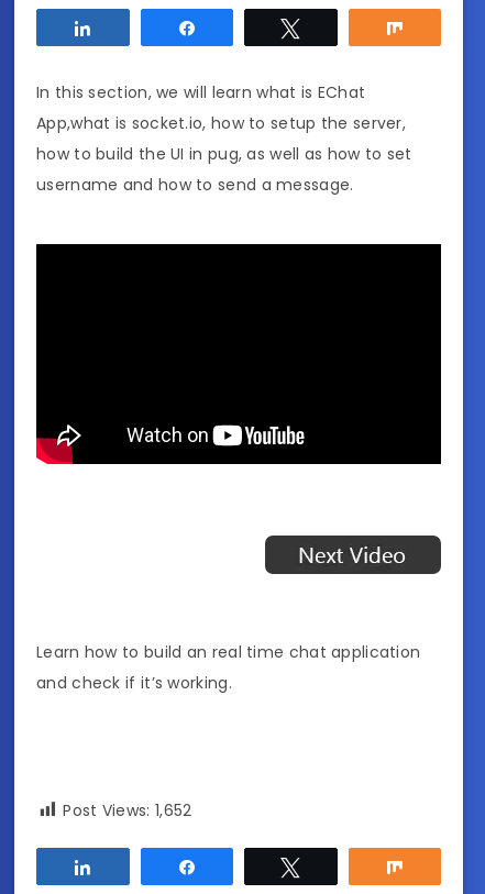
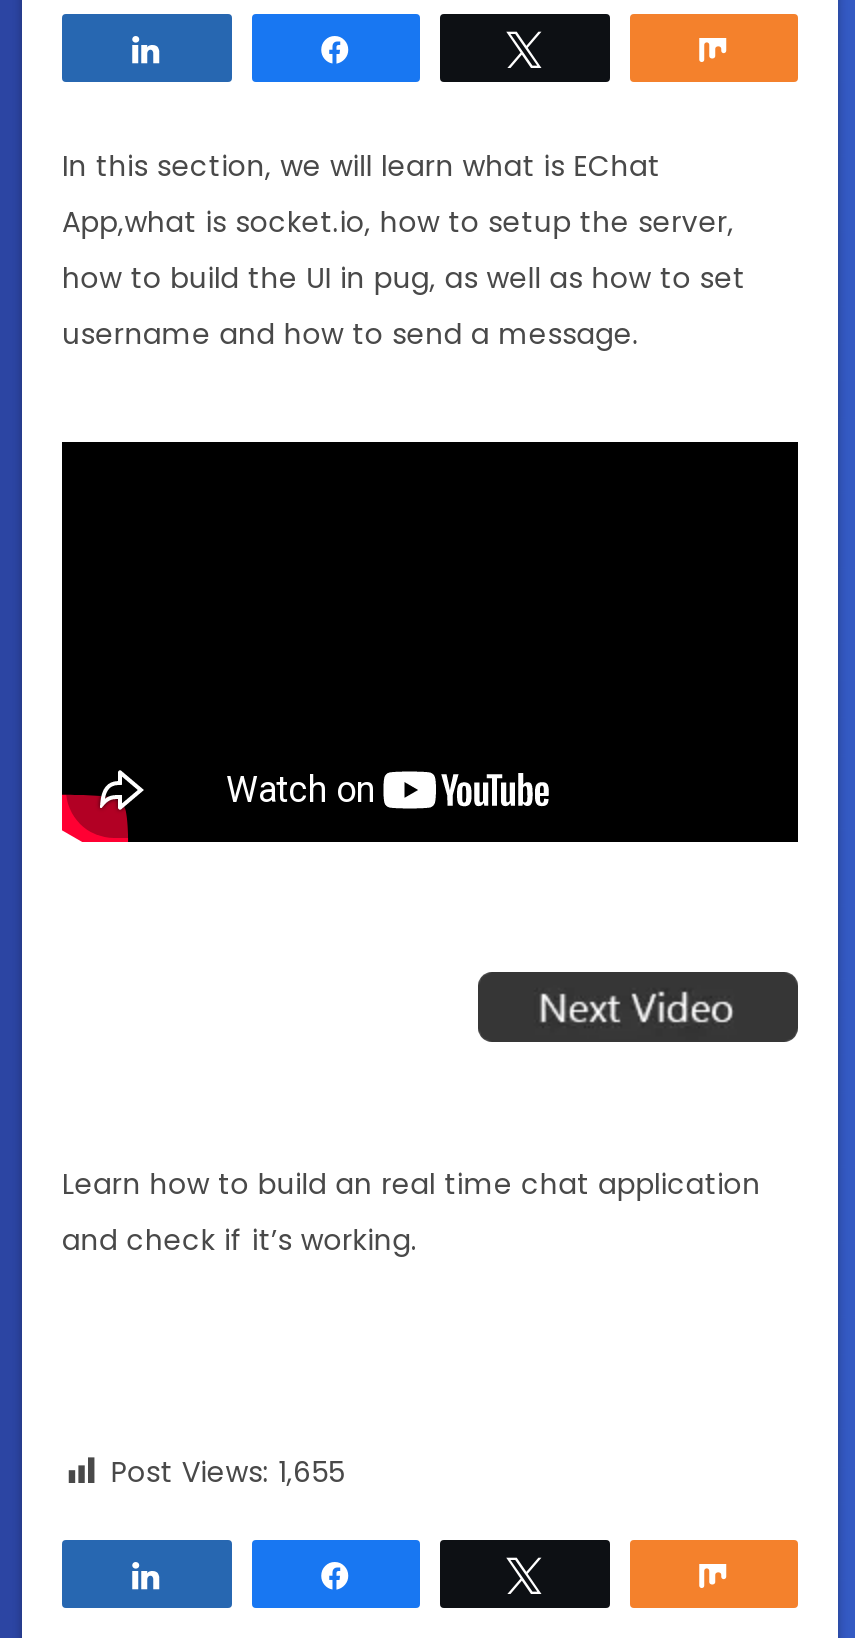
[63,799,192,821] Post Views: 1,652 -> [111,1452,345,1492] Post Views: 1,655

